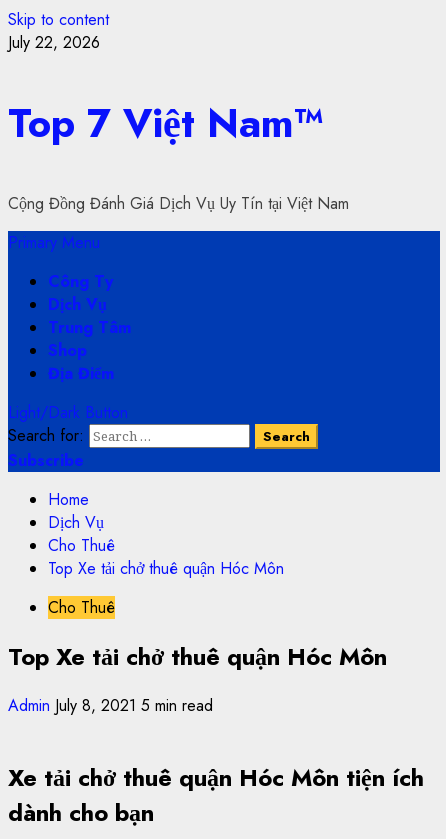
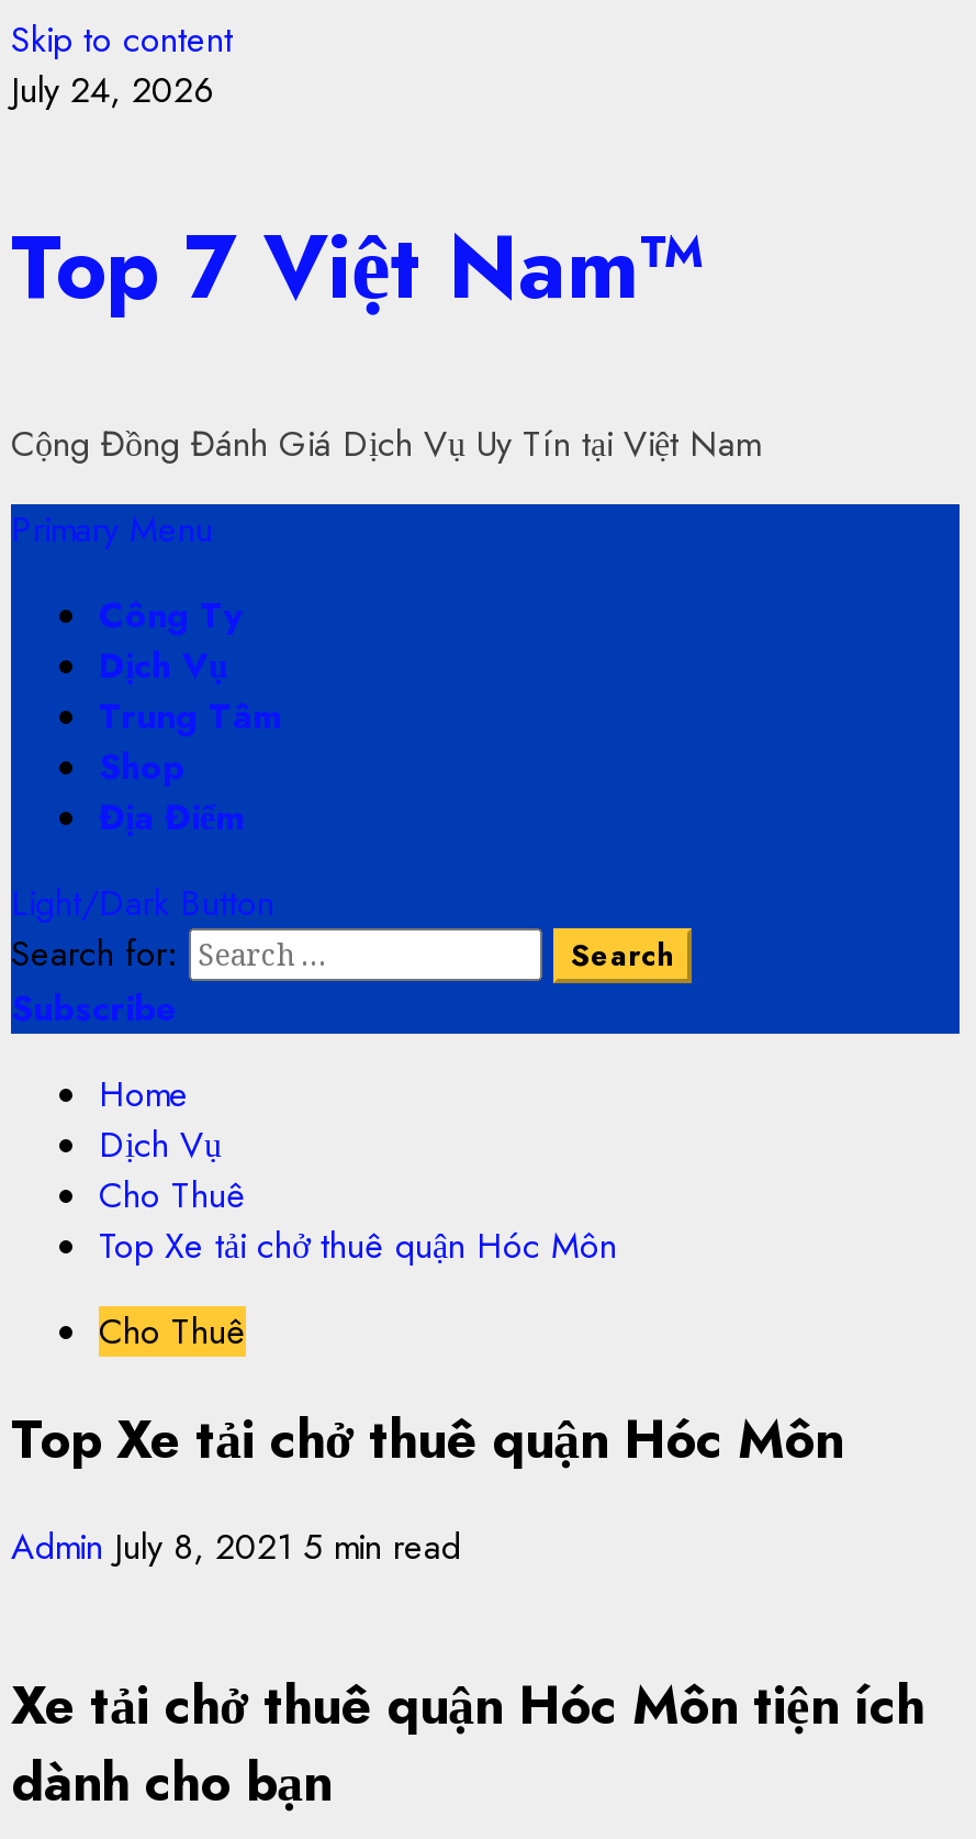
[8,31,100,54] July 22, 2026 -> [11,65,213,115] July 24, 2026

